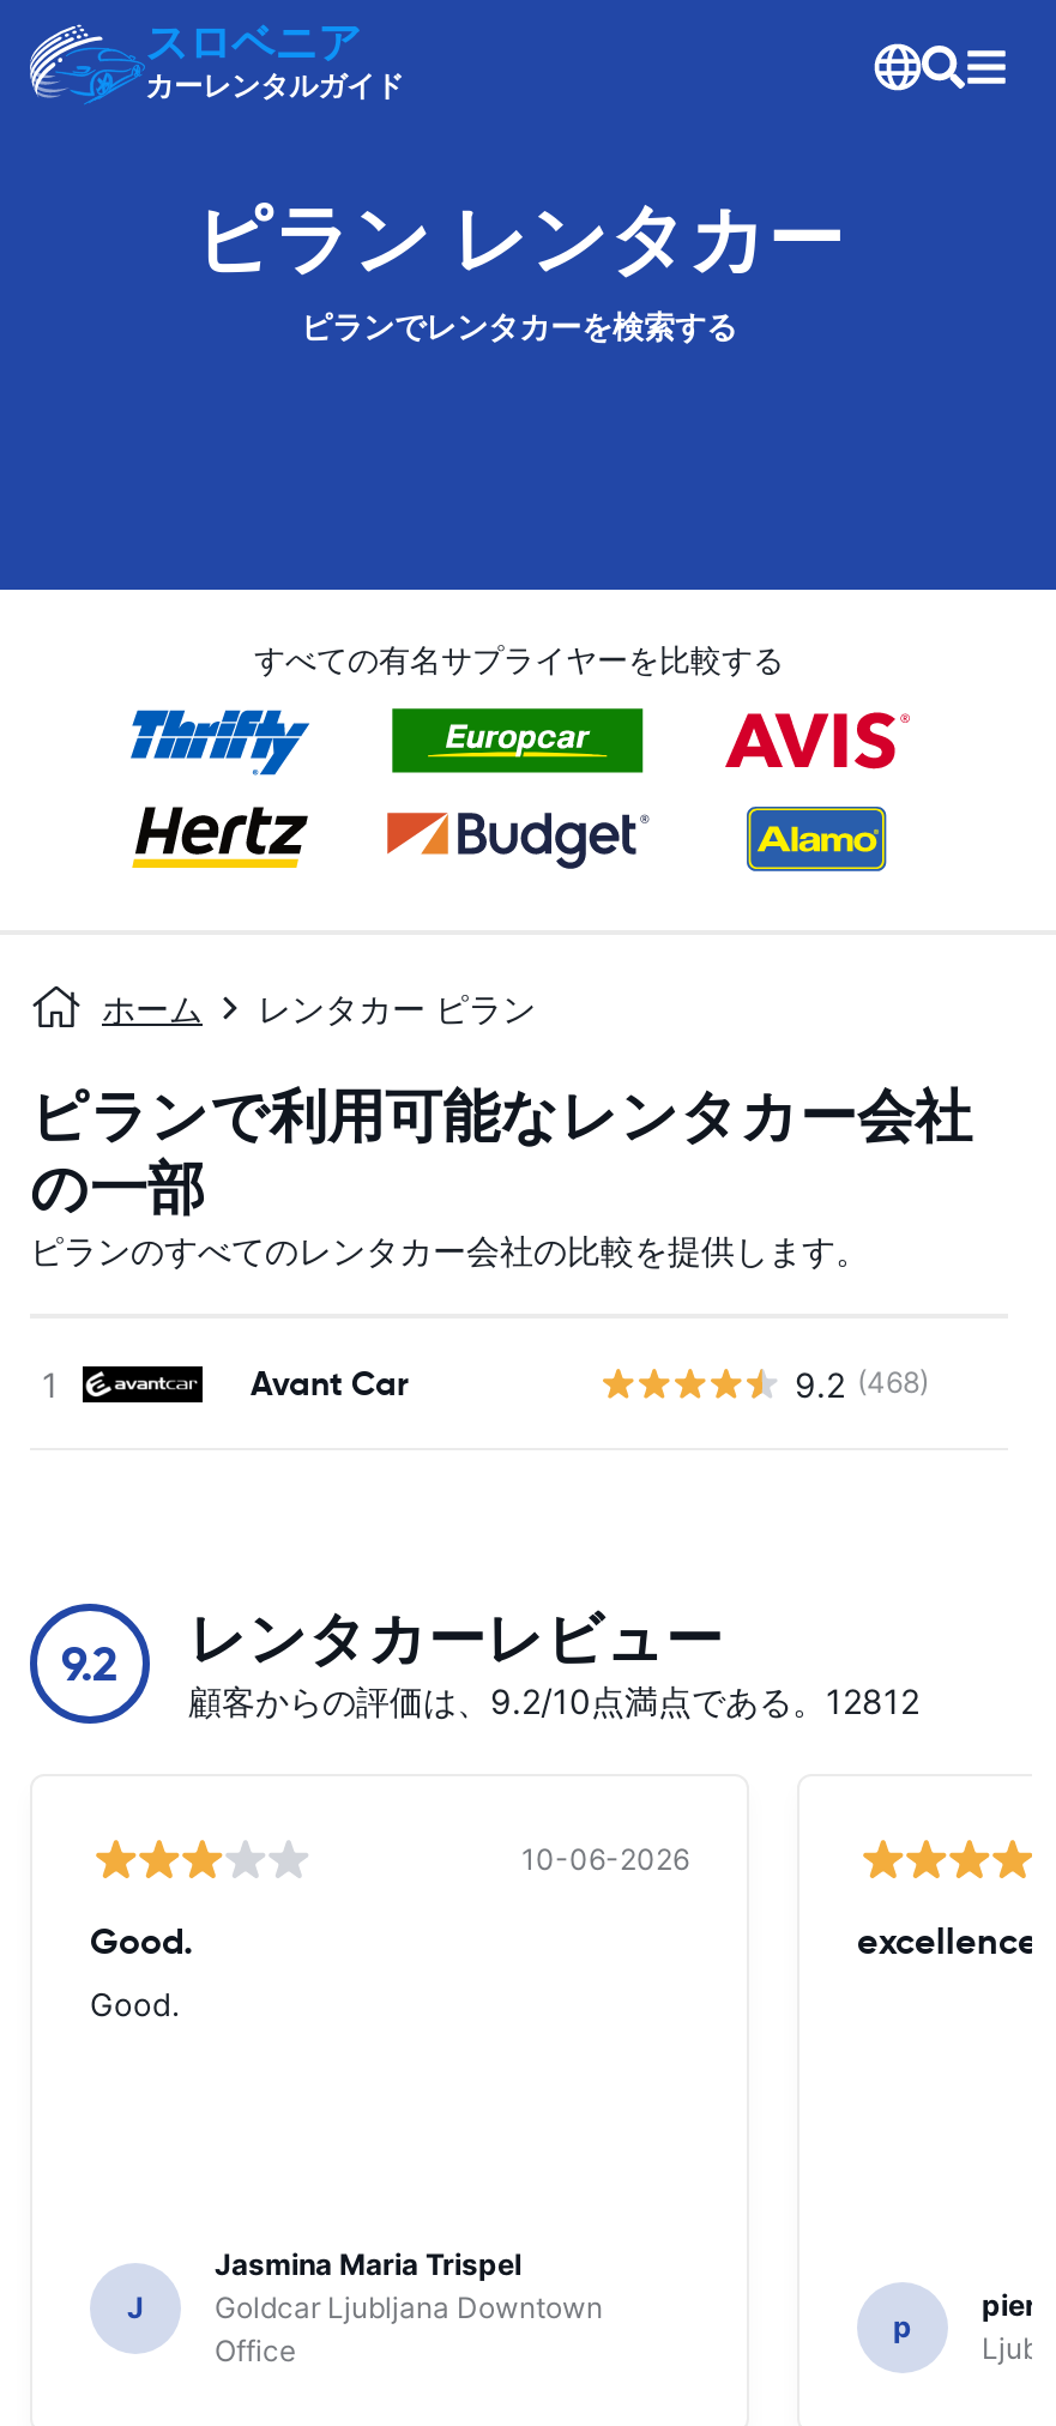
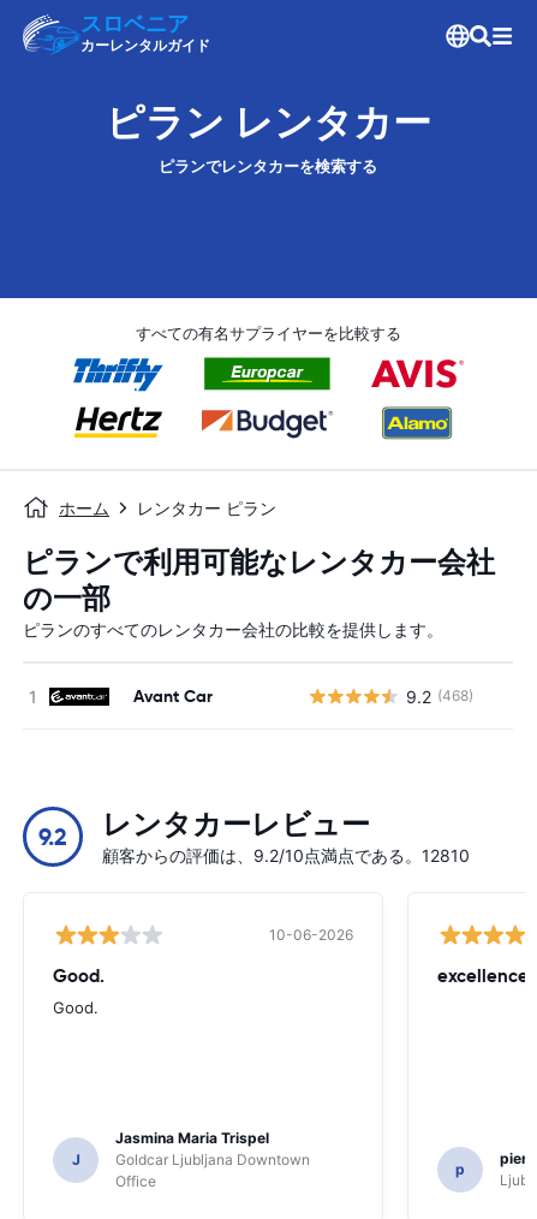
[188,1680,919,1721] 顧客からの評価は、9.2/10点満点である。12812 -> [102,845,470,866] 顧客からの評価は、9.2/10点満点である。12810

